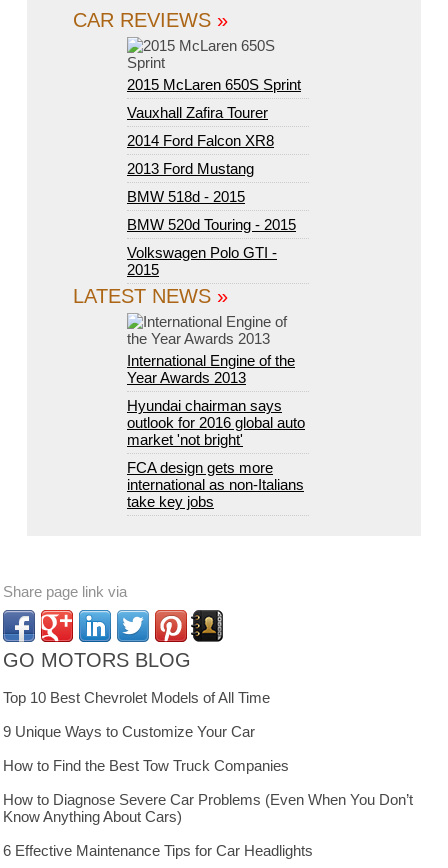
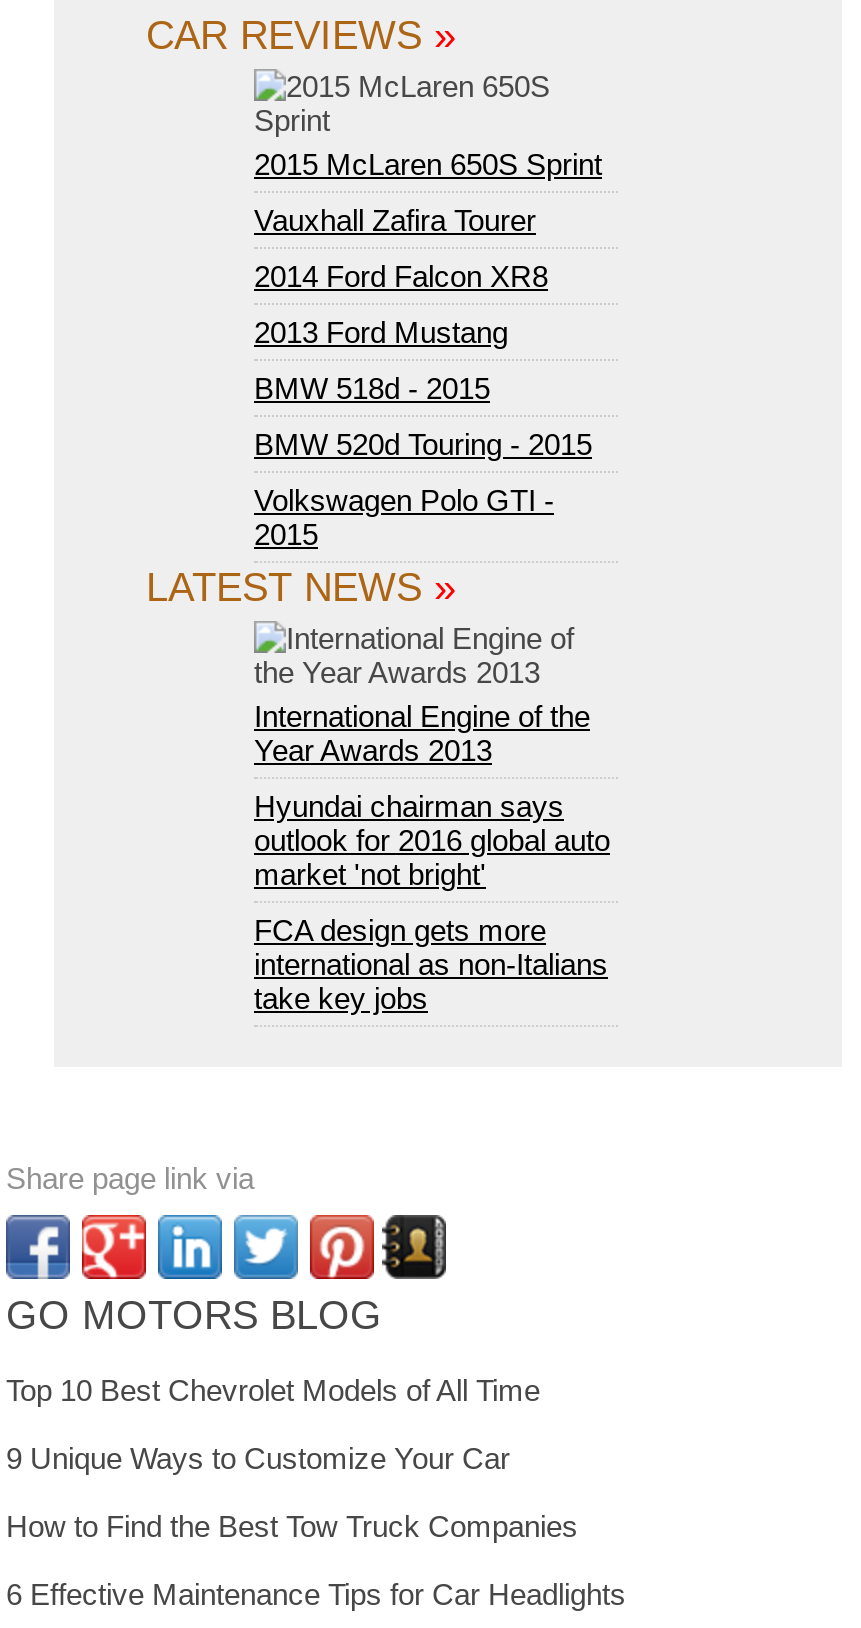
[3,791,413,825] How to Diagnose Severe Car Problems (Even When You Don’t | Know Anything About Cars) -> none

